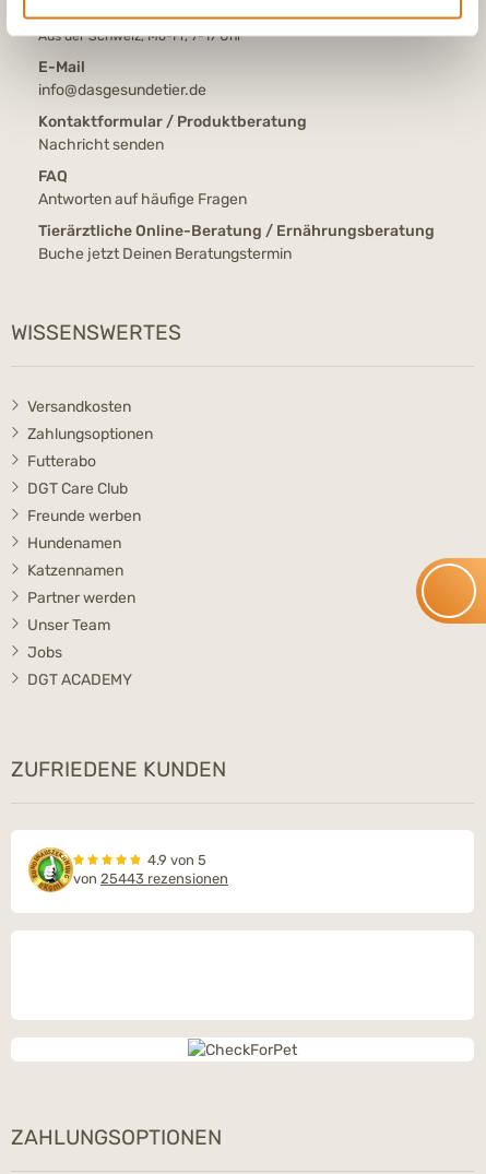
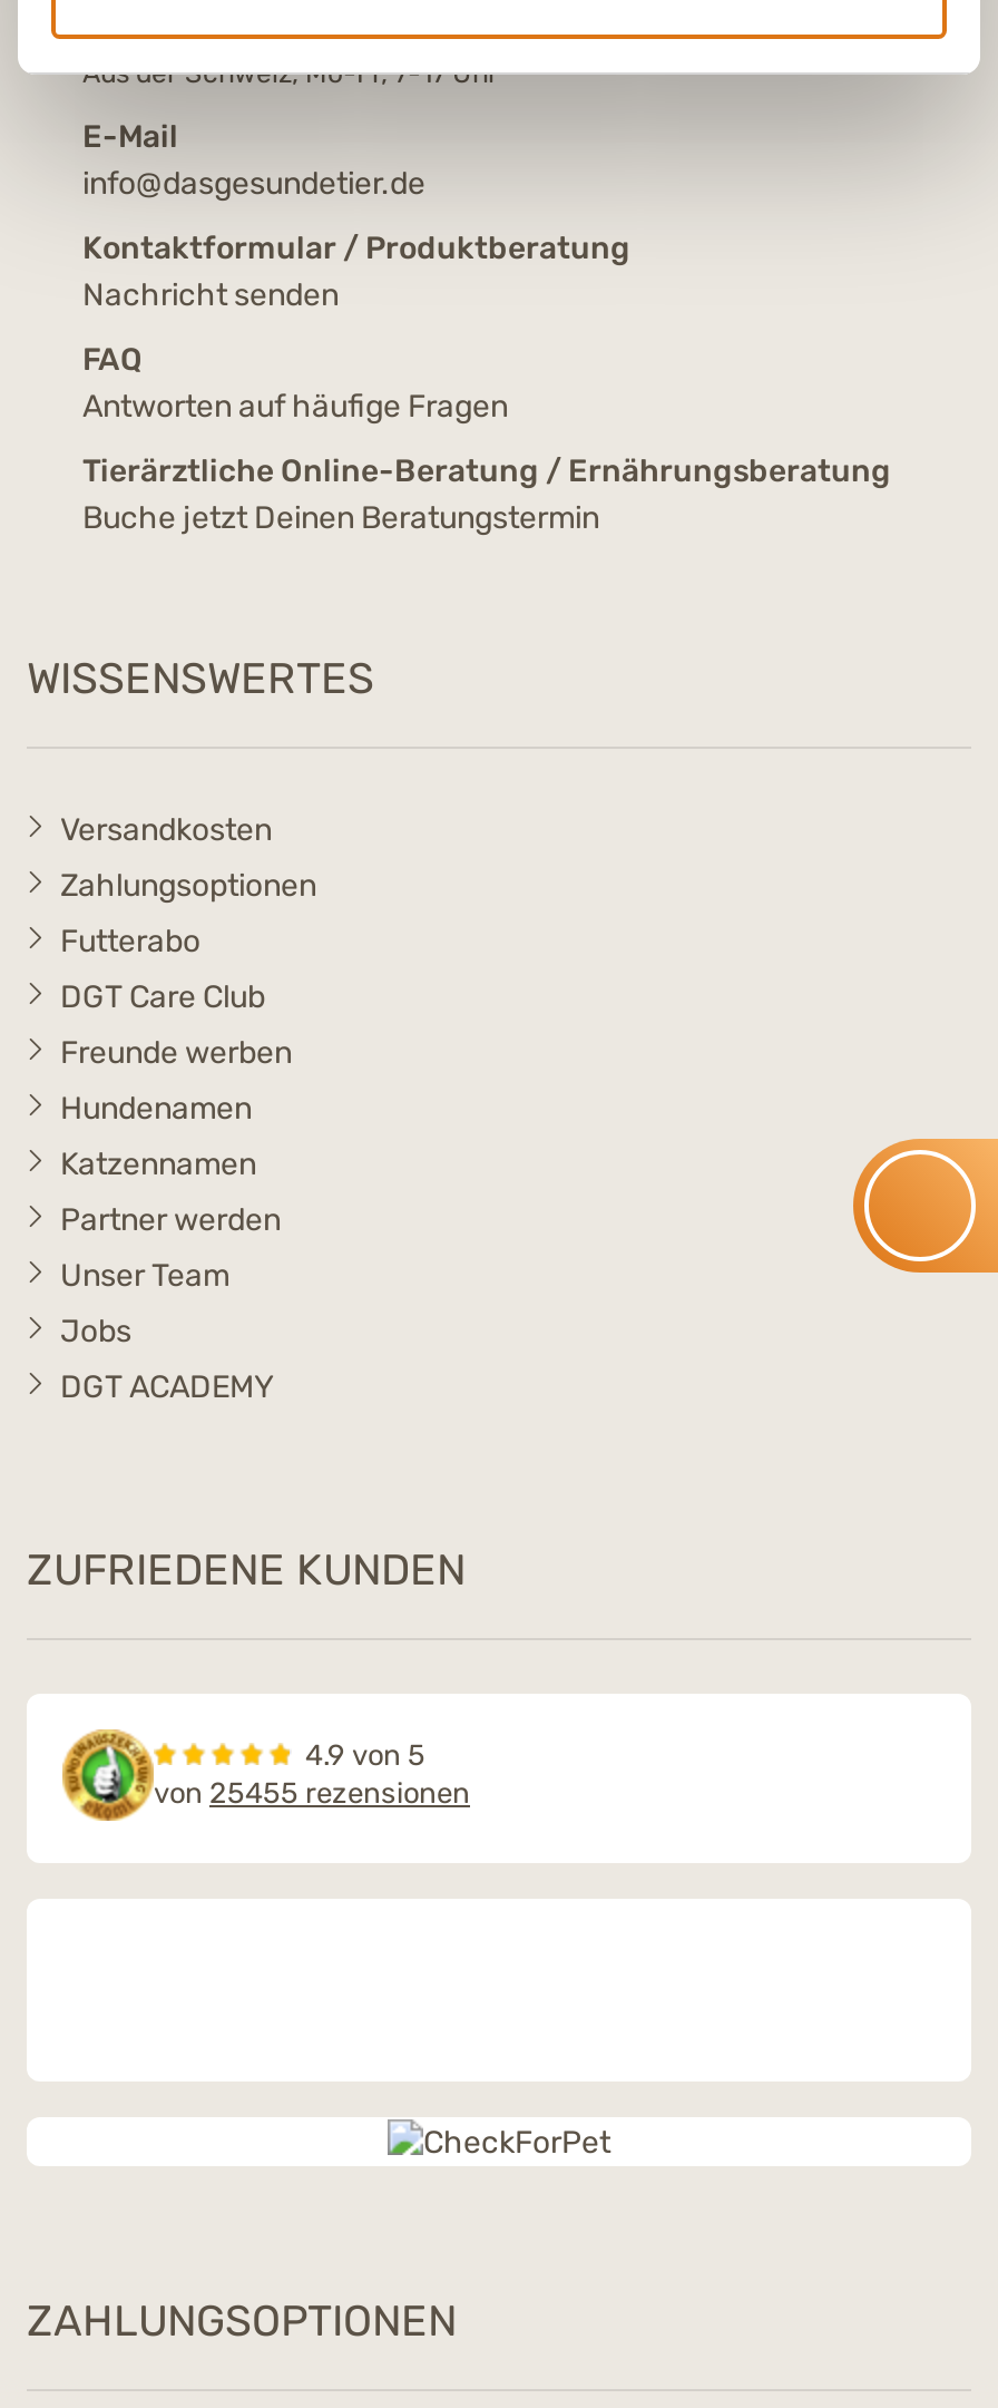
[73,871,228,887] von 25443 rezensionen -> [154,1776,470,1810] von 25455 rezensionen

